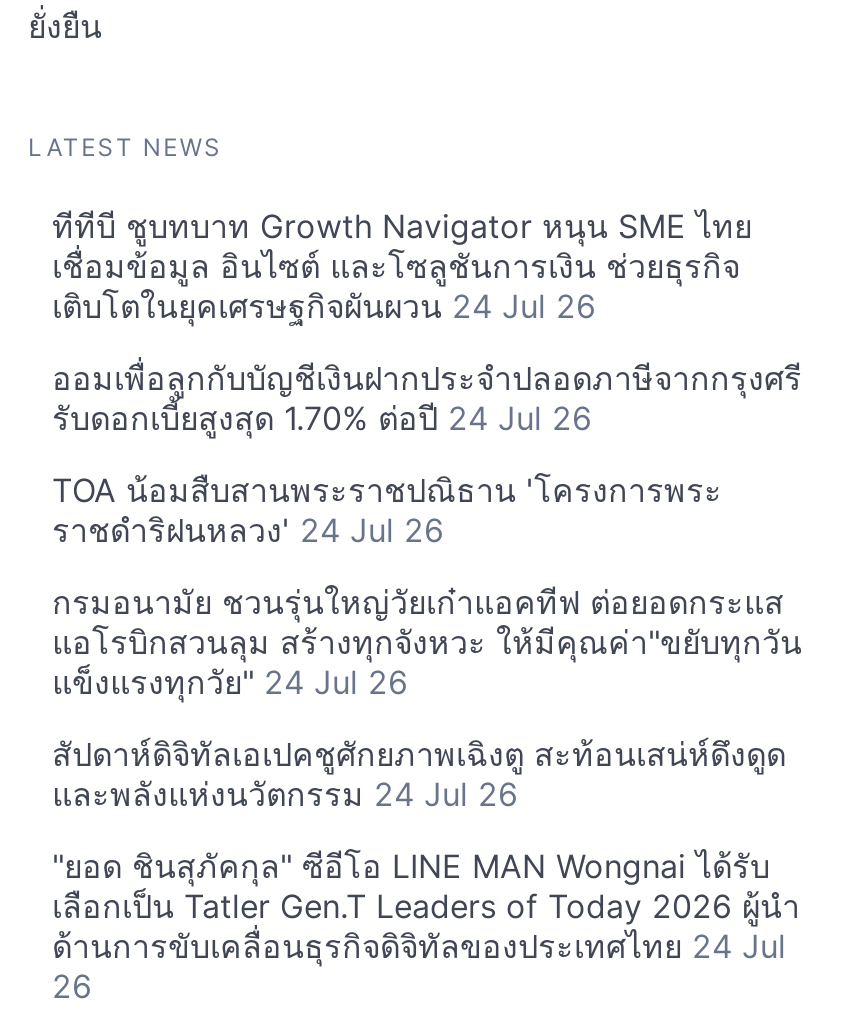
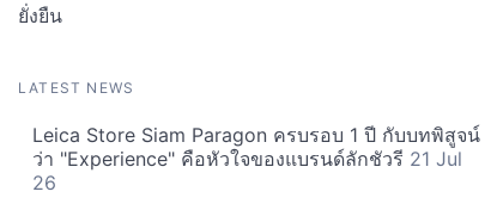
[52,206,802,966] ทีทีบี ชูบทบาท Growth Navigator หนุน SME ไทย | เชื่อมข้อมูล อินไซต์ และโซลูชันการเงิน ช่วยธุรกิจ | เติบโตในยุคเศรษฐกิจผันผวน24 Jul 26 | ออมเพื่อลูกกับบัญชีเงินฝากประจำปลอดภาษีจากกรุงศรี | รับดอกเบี้ยสูงสุด 1.70% ต่อปี24 Jul 26 | TOA น้อมสืบสานพระราชปณิธาน 'โครงการพระ | ราชดำริฝนหลวง' 24 Jul 26 | กรมอนามัย ชวนรุ่นใหญ่วัยเก๋าแอคทีฟ ต่อยอดกระแส | แอโรบิกสวนลุม สร้างทุกจังหวะ ให้มีคุณค่า"ขยับทุกวัน | แข็งแรงทุกวัย" 24 Jul 26 | สัปดาห์ดิจิทัลเอเปคชูศักยภาพเฉิงตู สะท้อนเสน่ห์ดึงดูด | และพลังแห่งนวัตกรรม24 Jul 26 | "ยอด ชินสุภัคกุล" ซีอีโอ LINE MAN Wongnai ได้รับ | เลือกเป็น Tatler Gen.T Leaders of Today 2026 ผู้นำ | ด้านการขับเคลื่อนธุรกิจดิจิทัลของประเทศไทย24 Jul -> [32,123,480,171] Leica Store Siam Paragon ครบรอบ 1 ปี กับบทพิสูจน์ | ว่า "Experience" คือหัวใจของแบรนด์ลักชัวรี21 Jul

